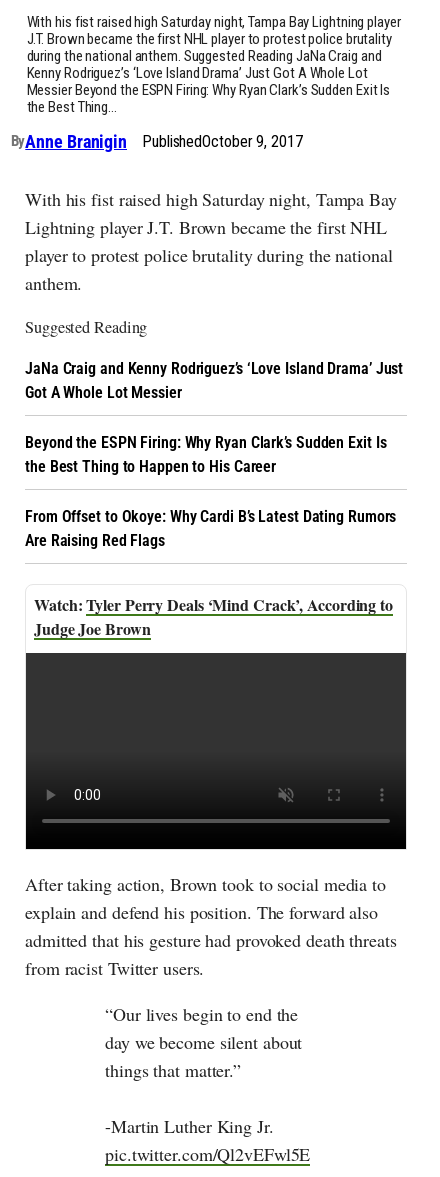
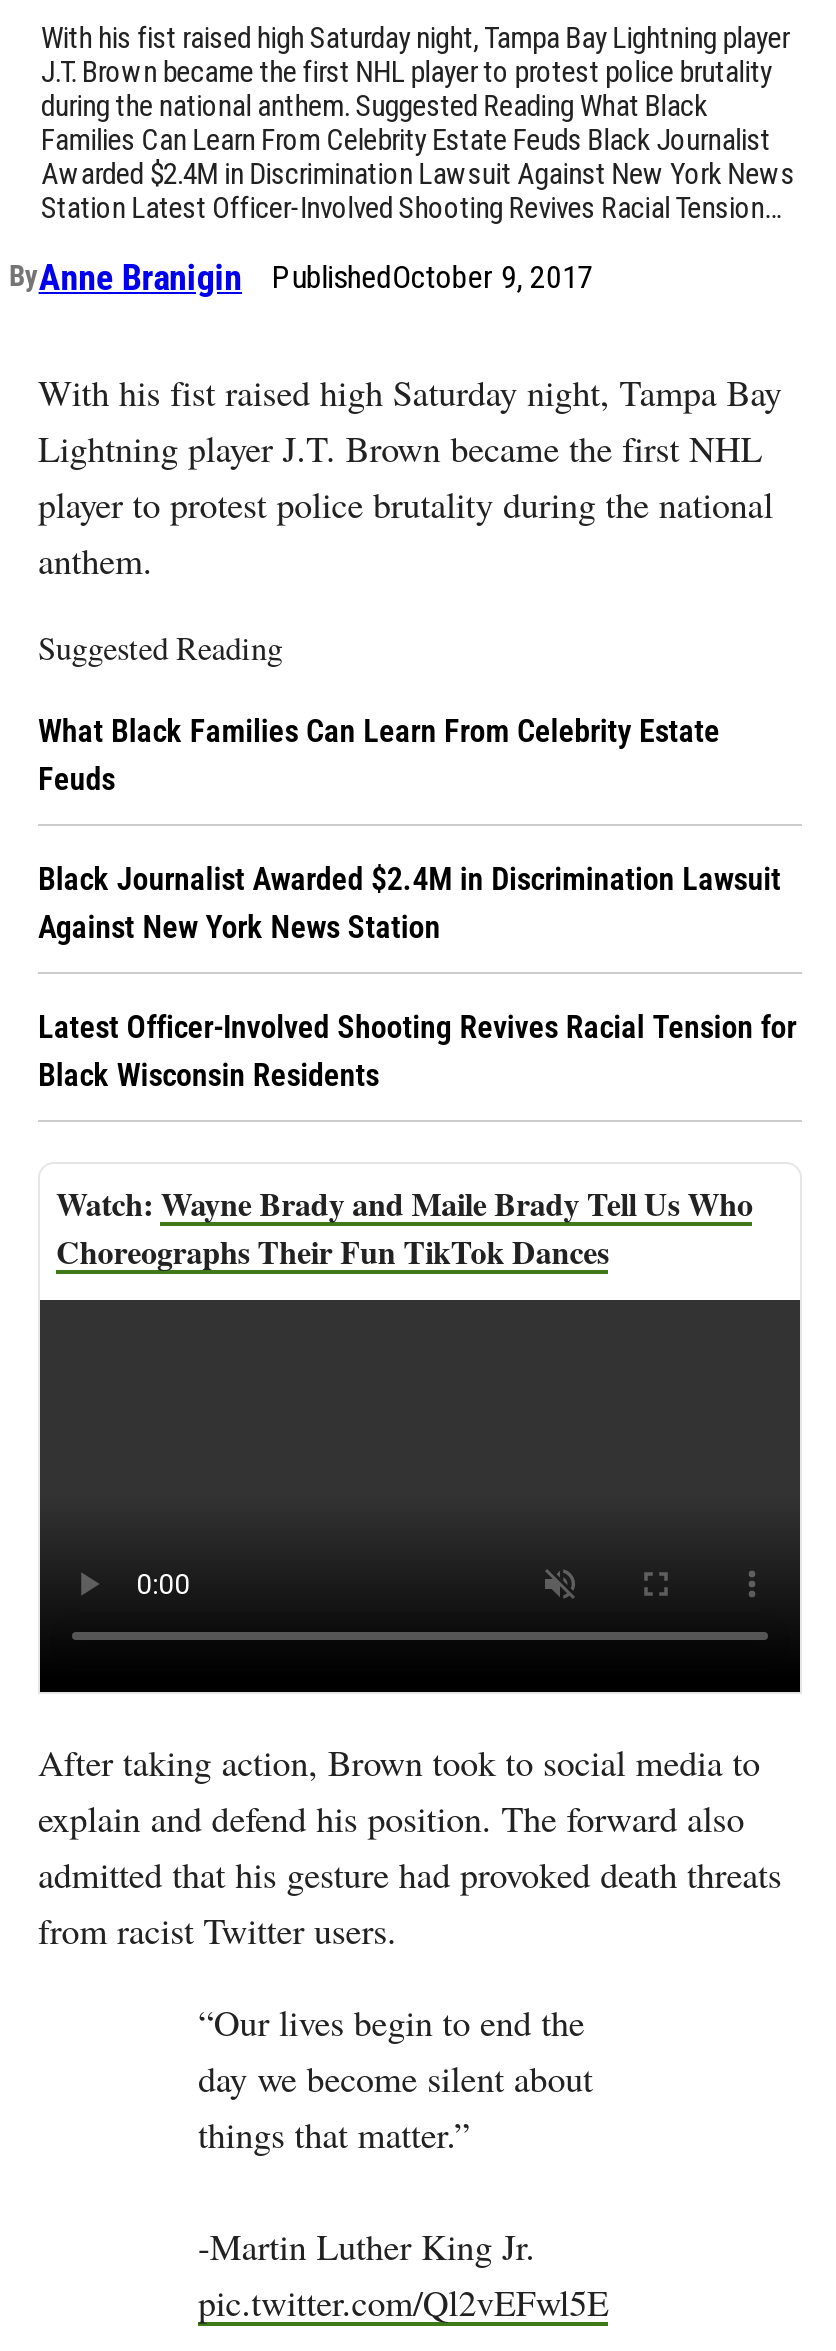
[26,47,390,116] during the national anthem. Suggested Reading JaNa Craig and | Kenny Rodriguez’s ‘Love Island Drama’ Just Got A Whole Lot | Messier Beyond the ESPN Firing: Why Ryan Clark’s Sudden Exit Is | the Best Thing… -> [41,88,795,226] during the national anthem. Suggested Reading What Black | Families Can Learn From Celebrity Estate Feuds Black Journalist | Awarded $2.4M in Discrimination Lawsuit Against New York News | Station Latest Officer-Involved Shooting Revives Racial Tension…
[25,359,403,402] JaNa Craig and Kenny Rodriguez’s ‘Love Island Drama’ Just | Got A Whole Lot Messier -> [38,712,720,798] What Black Families Can Learn From Celebrity Estate | Feuds
[25,433,386,476] Beyond the ESPN Firing: Why Ryan Clark’s Sudden Exit Is | the Best Thing to Happen to His Career -> [38,860,781,946] Black Journalist Awarded $2.4M in Discrimination Lawsuit | Against New York News Station
[25,507,396,550] From Offset to Okoye: Why Cardi B’s Latest Dating Rumors | Are Raising Red Flags -> [38,1008,796,1094] Latest Officer-Involved Shooting Revives Racial Tension for | Black Wisconsin Residents
[34,593,393,640] Tyler Perry Deals ‘Mind Crack’, According to | Judge Joe Brown -> [56,1180,753,1274] Wayne Brady and Maile Brady Tell Us Who | Choreographs Their Fun TikTok Dances

